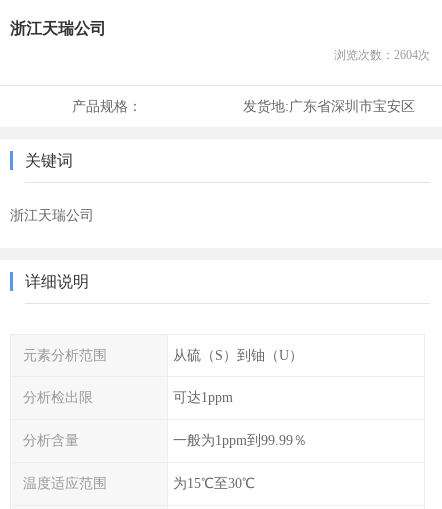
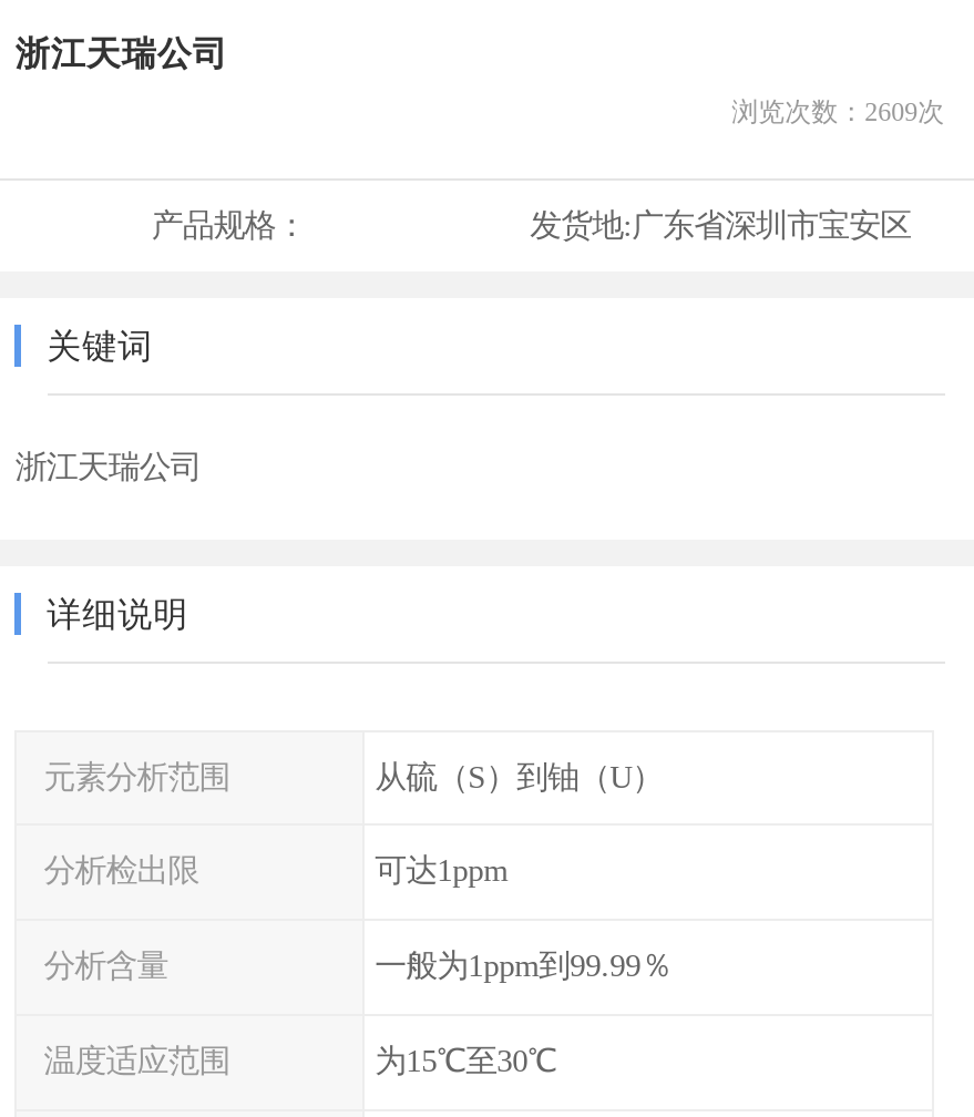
[334,48,430,62] 浏览次数：2604次 -> [732,96,945,127] 浏览次数：2609次

